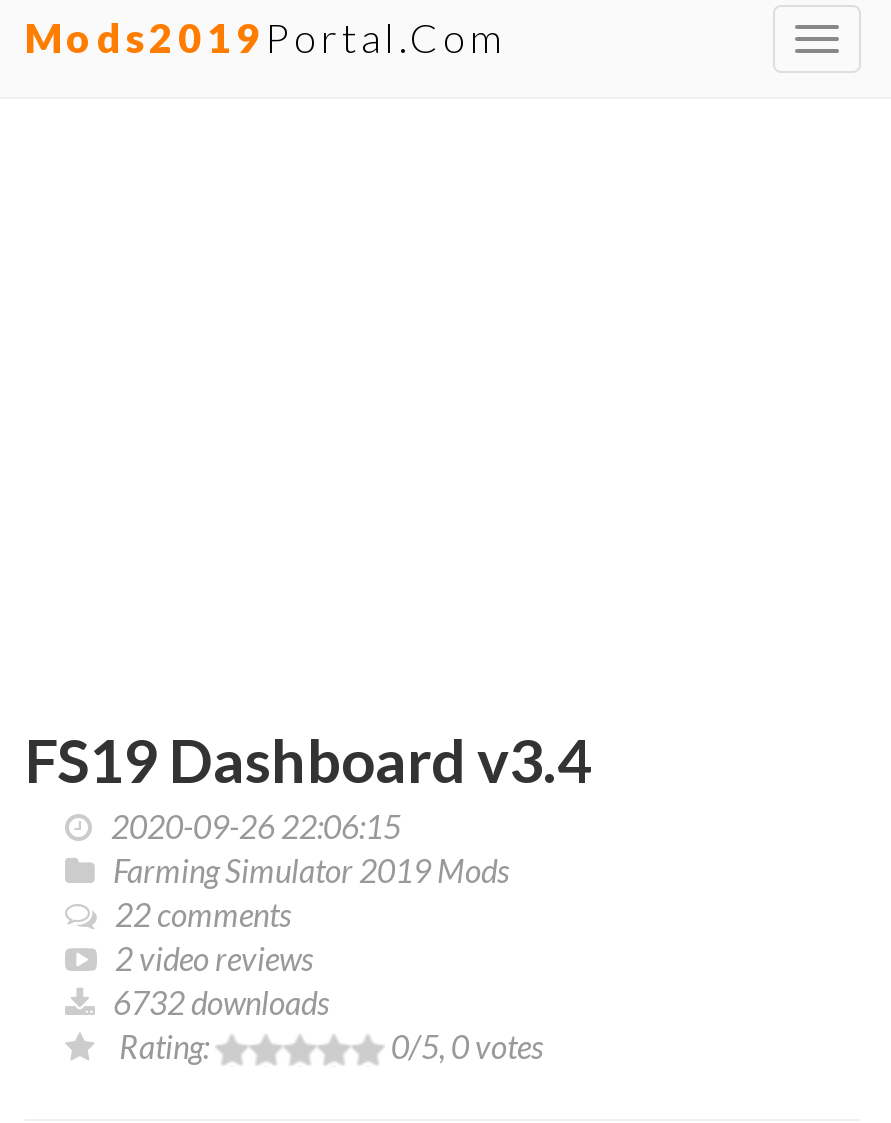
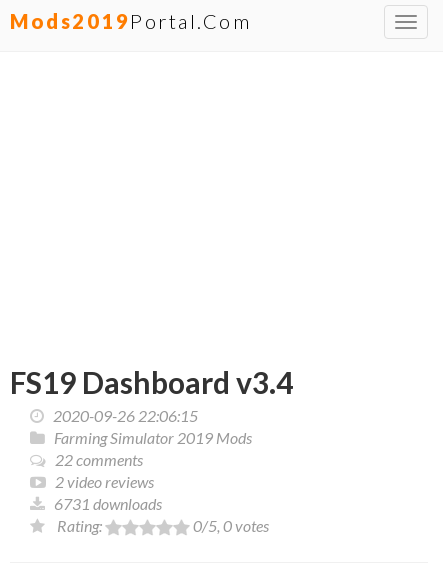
[113,983,329,1021] 6732 downloads -> [54,494,162,513] 6731 downloads

